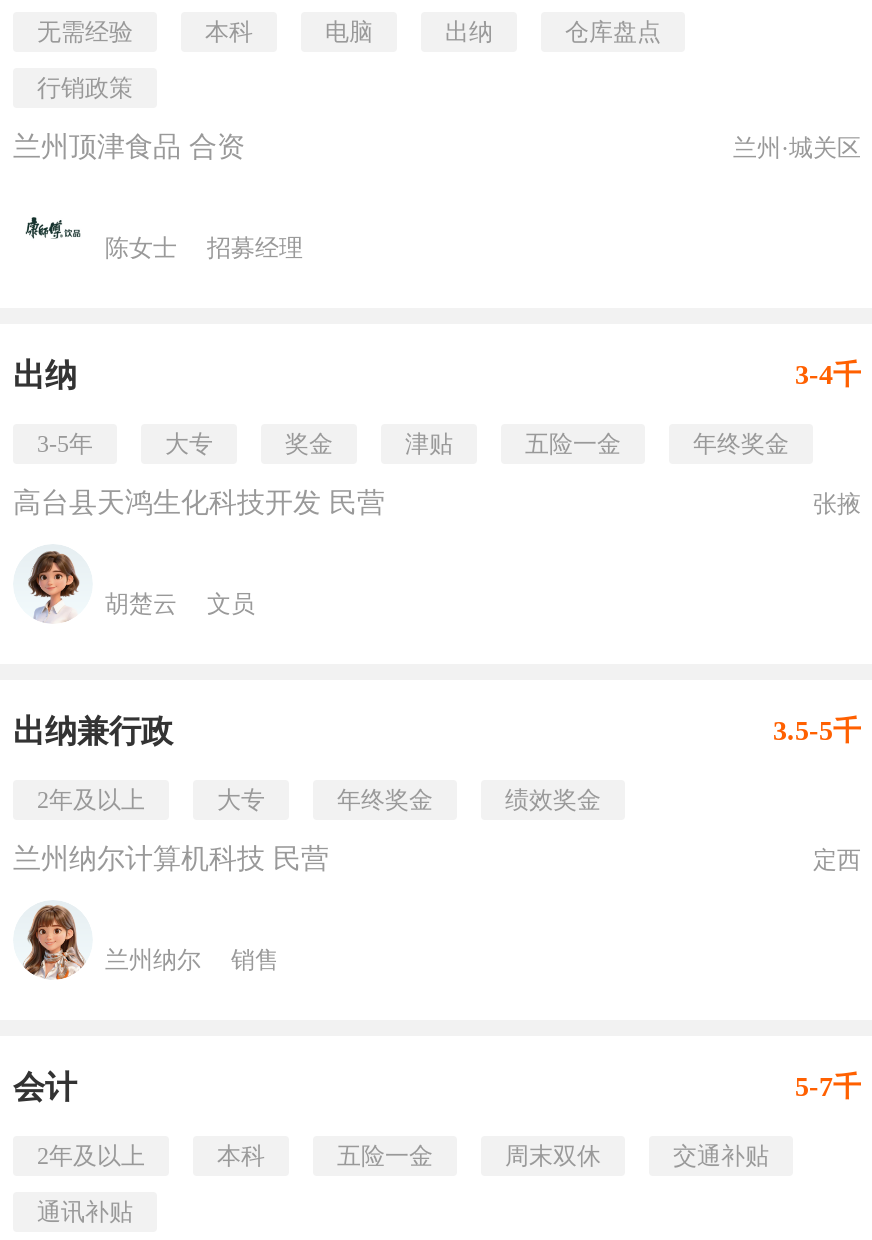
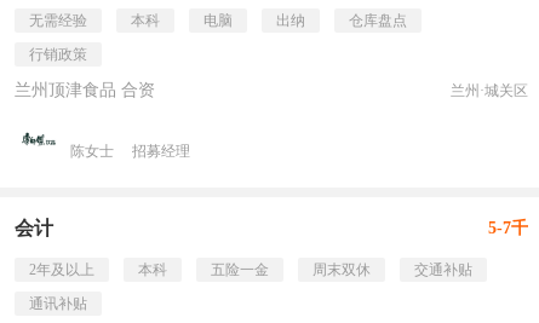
[13,358,861,518] 出纳 | 3-4千 | 3-5年 | 大专 | 奖金 | 津贴 | 五险一金 | 年终奖金 | 高台县天鸿生化科技开发 民营 | 张掖 -> none
[15,544,255,624] [image] | 胡楚云 | 文员 -> none
[13,714,861,874] 出纳兼行政 | 3.5-5千 | 2年及以上 | 大专 | 年终奖金 | 绩效奖金 | 兰州纳尔计算机科技 民营 | 定西 -> none
[15,900,279,982] [image] | 兰州纳尔 | 销售 -> none

